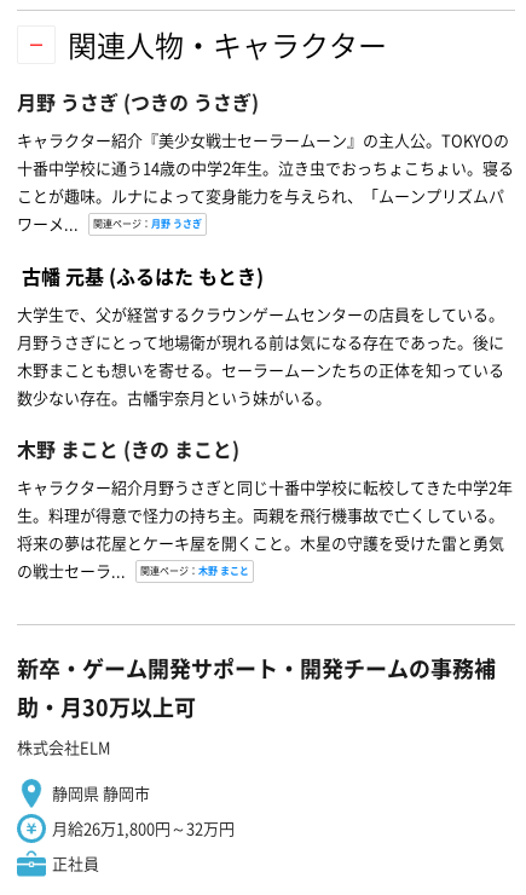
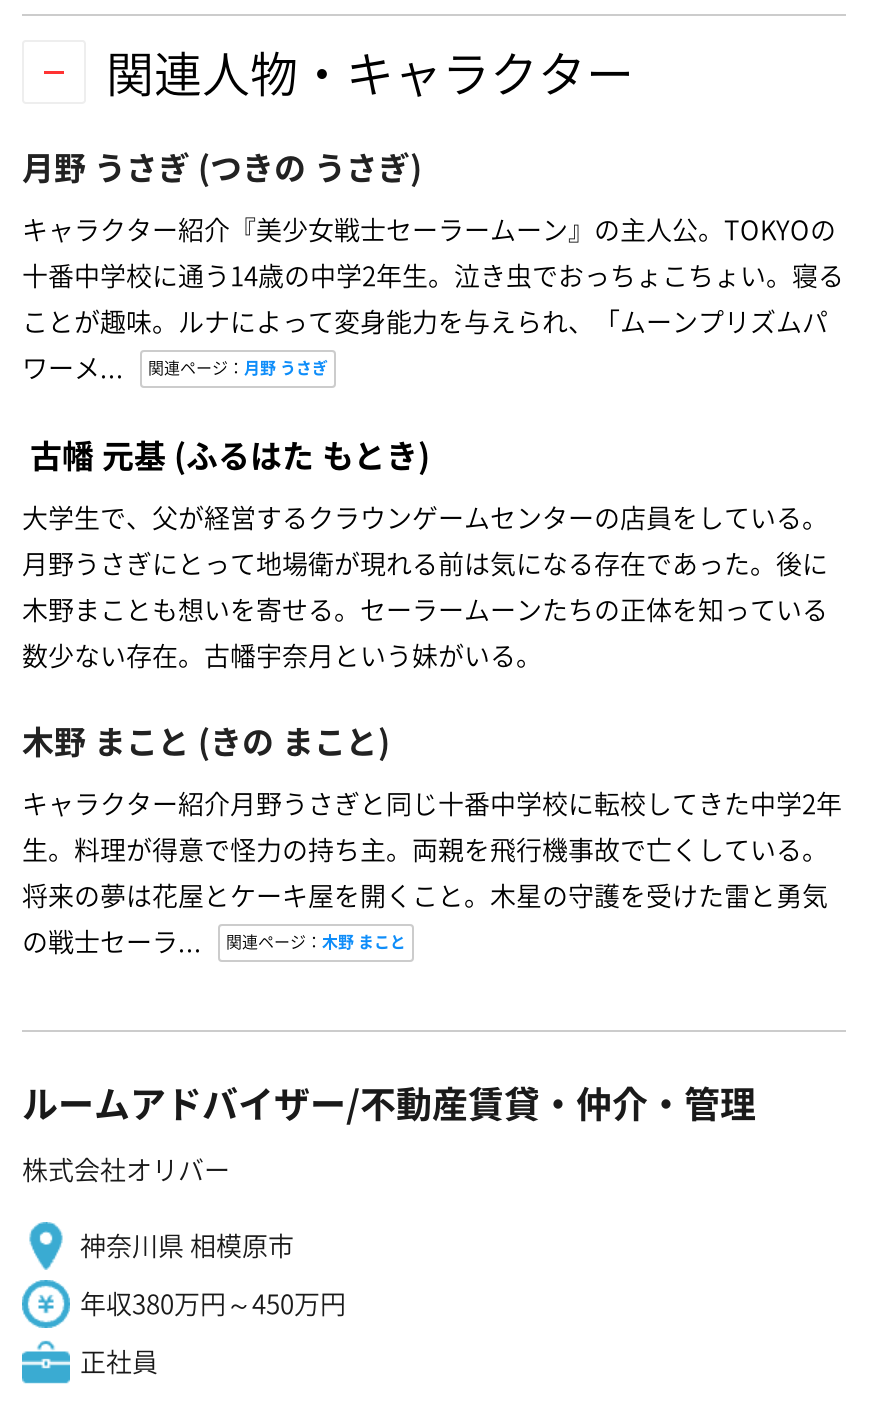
[17,651,496,758] 新卒・ゲーム開発サポート・開発チームの事務補 | 助・月30万以上可 | 株式会社ELM -> [22,1075,756,1187] ルームアドバイザー/不動産賃貸・仲介・管理 | 株式会社オリバー
[52,781,150,804] 静岡県 静岡市 -> [80,1225,294,1263] 神奈川県 相模原市
[52,816,235,839] 月給26万1,800円～32万円 -> [80,1283,346,1321] 年収380万円～450万円

